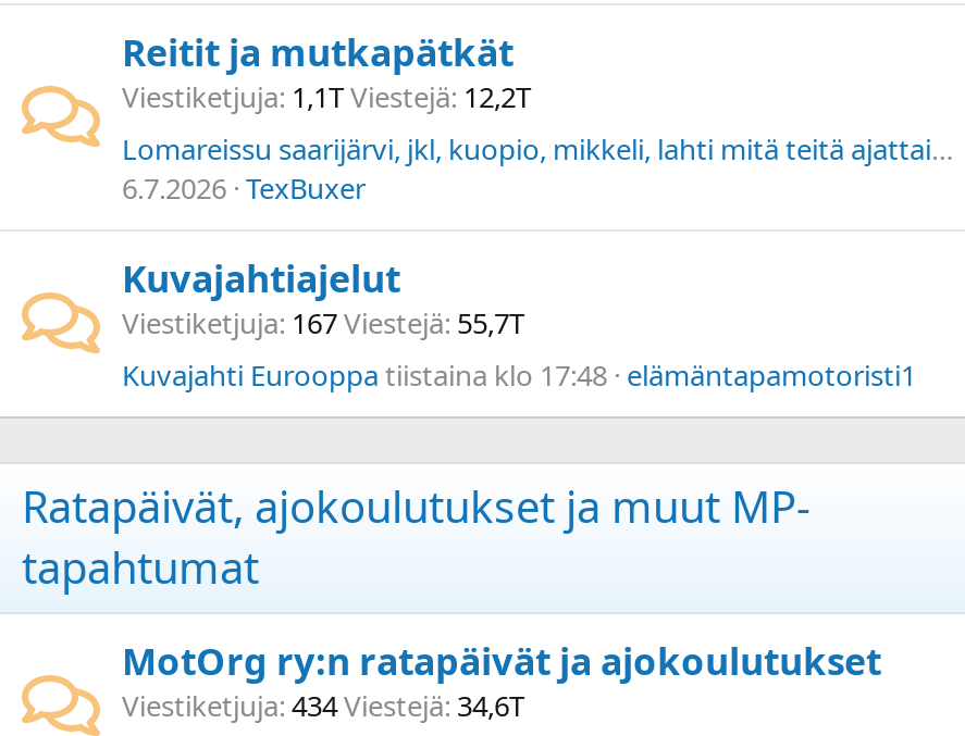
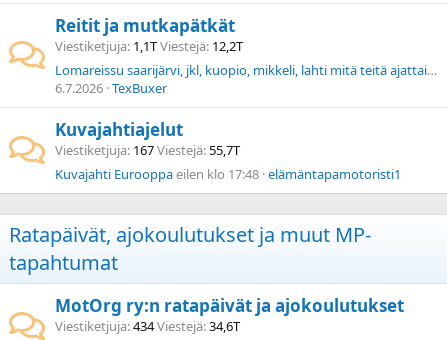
[122,355,916,395] Kuvajahti Eurooppa tiistaina klo 17:48 elämäntapamotoristi1 -> [55,165,401,183] Kuvajahti Eurooppa eilen klo 17:48 elämäntapamotoristi1

